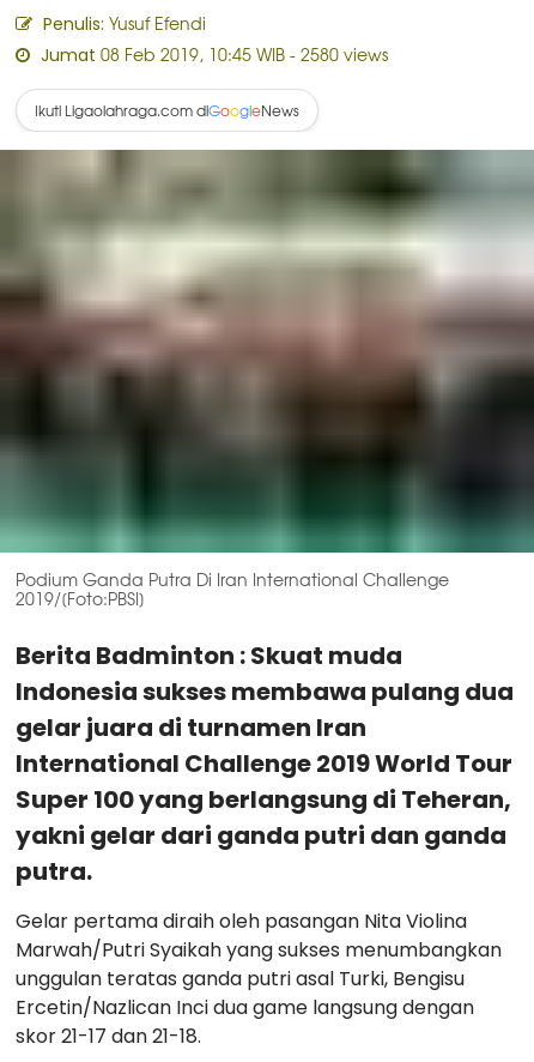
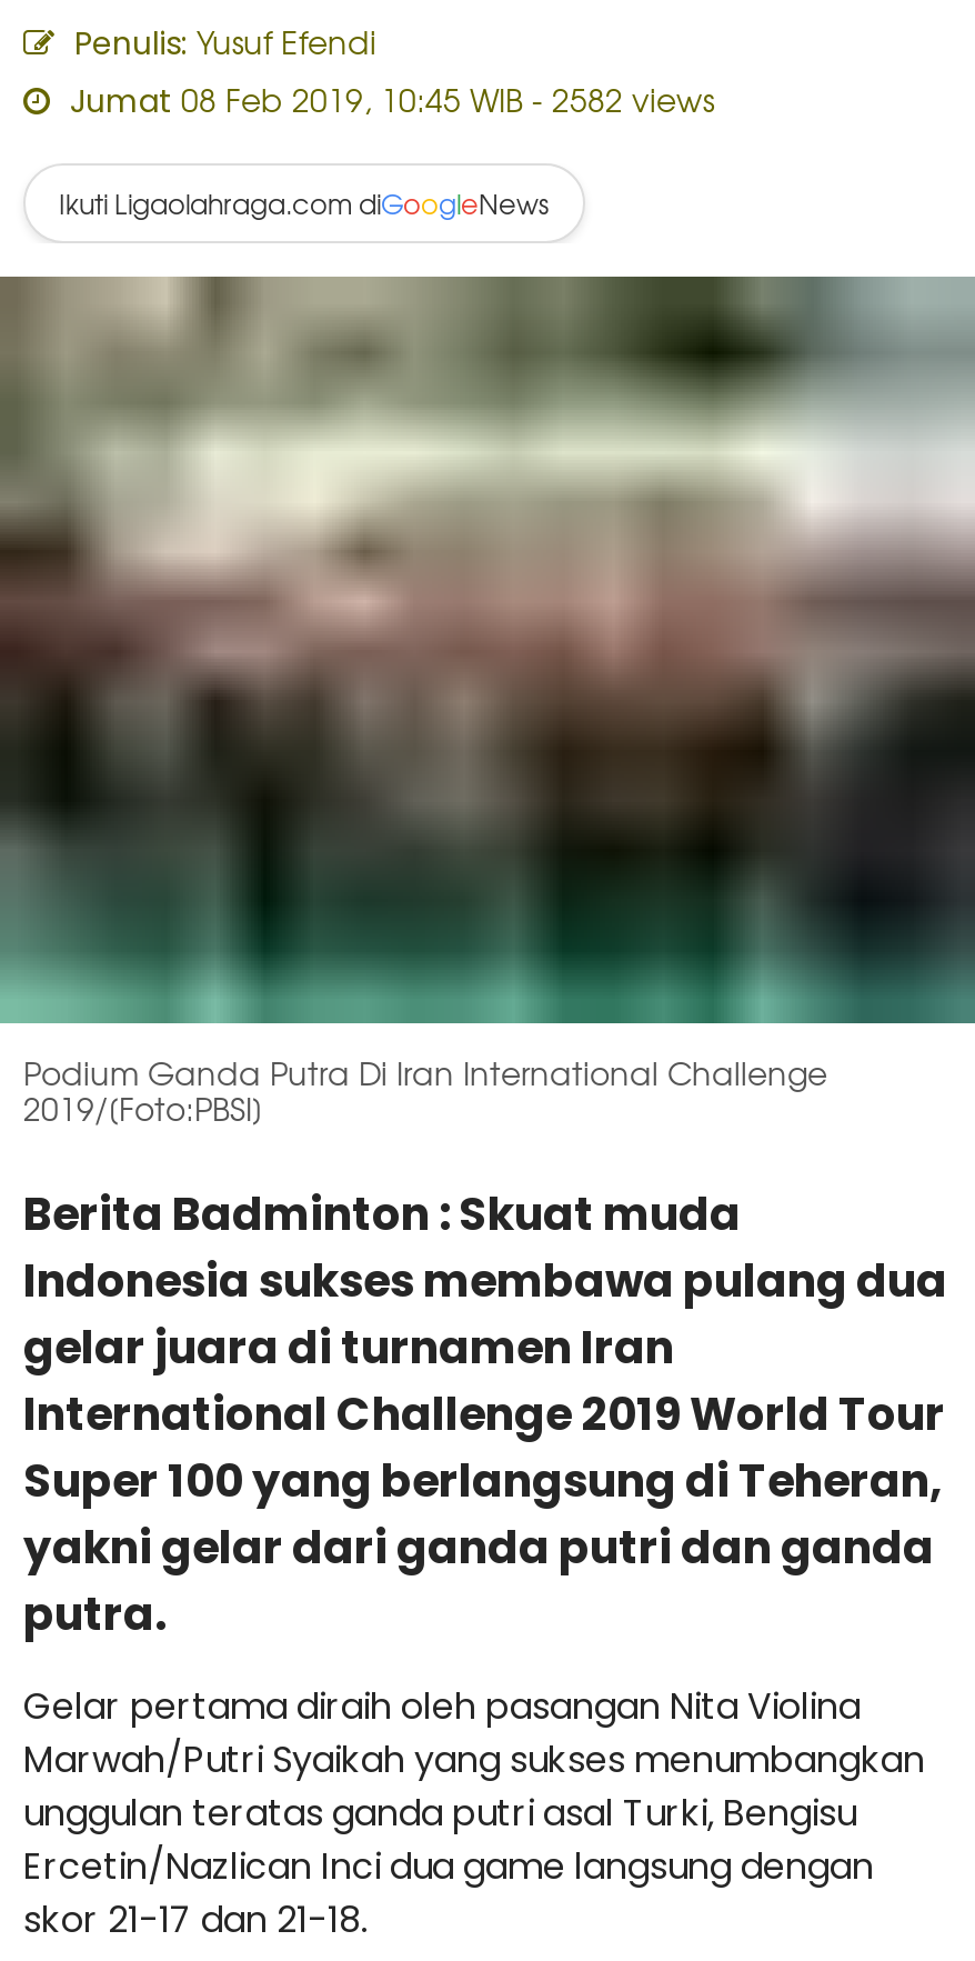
[36,42,388,66] Jumat 08 Feb 2019, 10:45 WIB - 2580 views -> [61,77,714,121] Jumat 08 Feb 2019, 10:45 WIB - 2582 views

